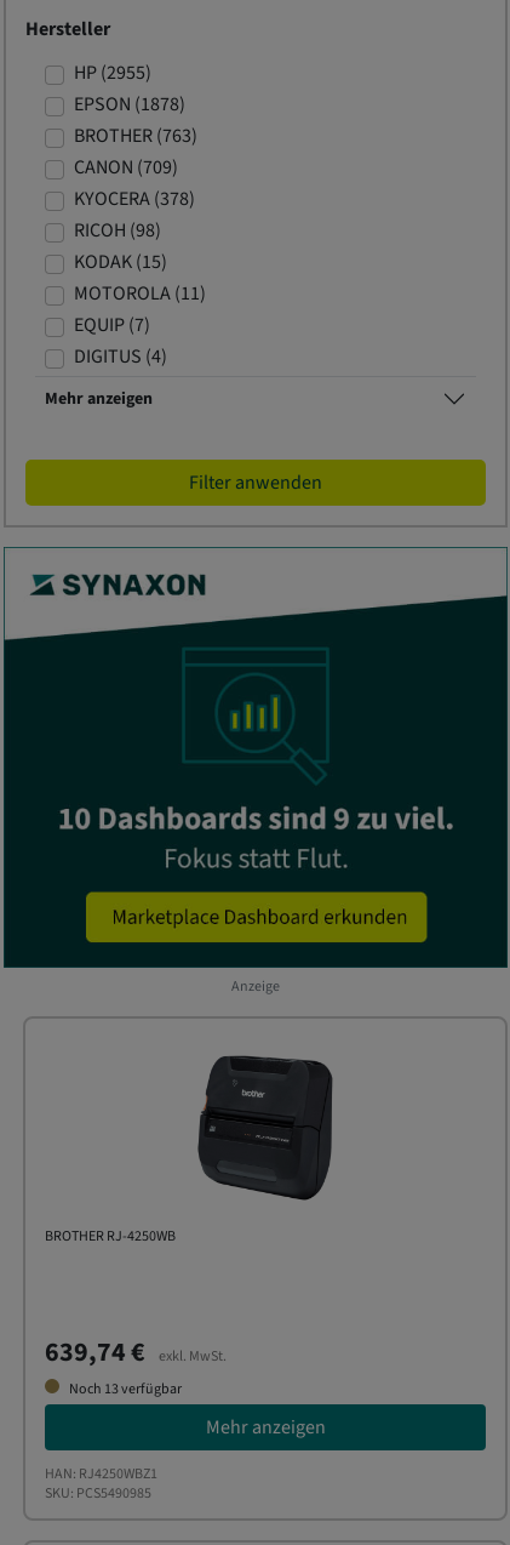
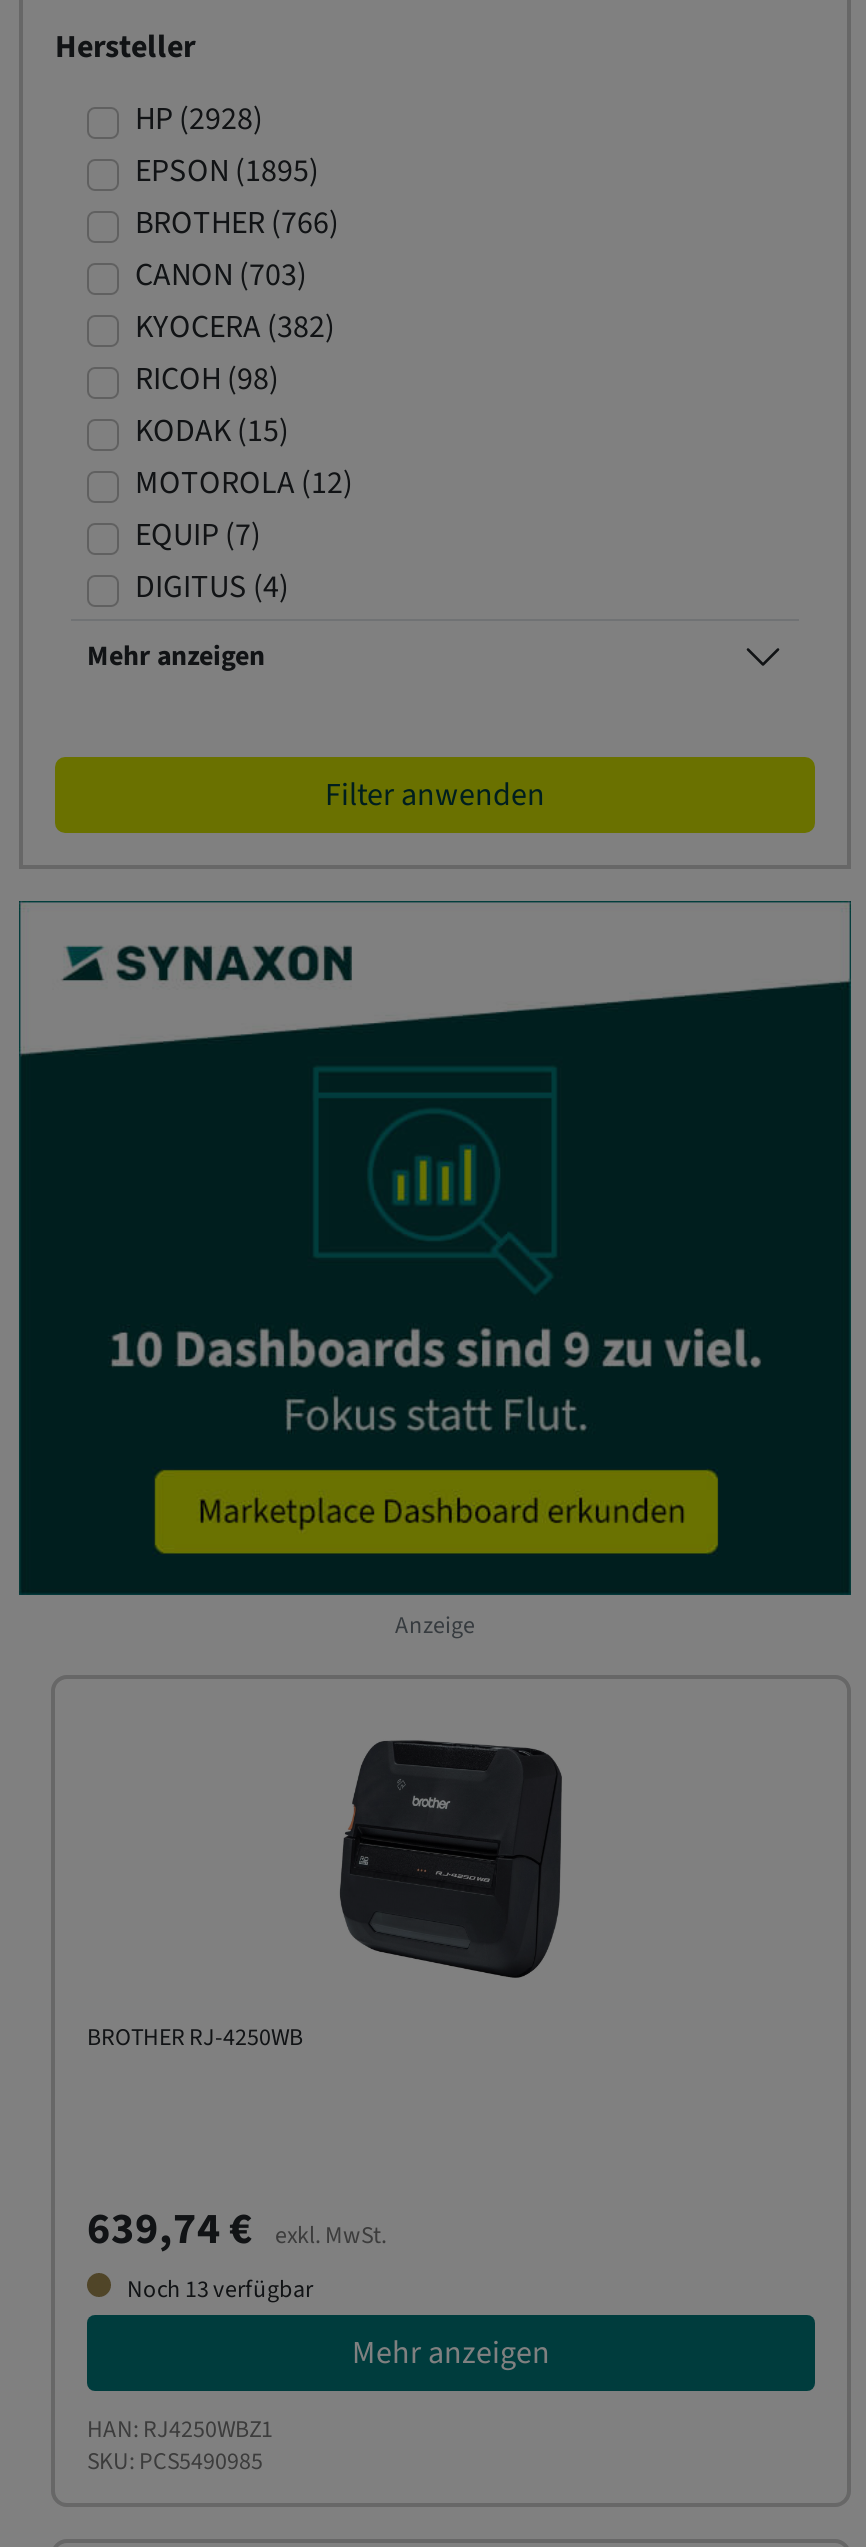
[74,59,151,86] HP (2955) -> [135,97,263,141] HP (2928)
[74,91,185,118] EPSON (1878) -> [135,149,319,193] EPSON (1895)
[74,122,197,149] BROTHER (763) -> [135,201,339,245] BROTHER (766)
[74,154,178,181] CANON (709) -> [135,253,307,297] CANON (703)
[74,186,195,212] KYOCERA (378) -> [135,305,335,349] KYOCERA (382)
[74,280,206,307] MOTOROLA (11) -> [135,461,353,505] MOTOROLA (12)

